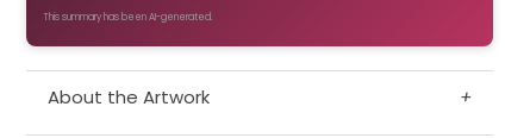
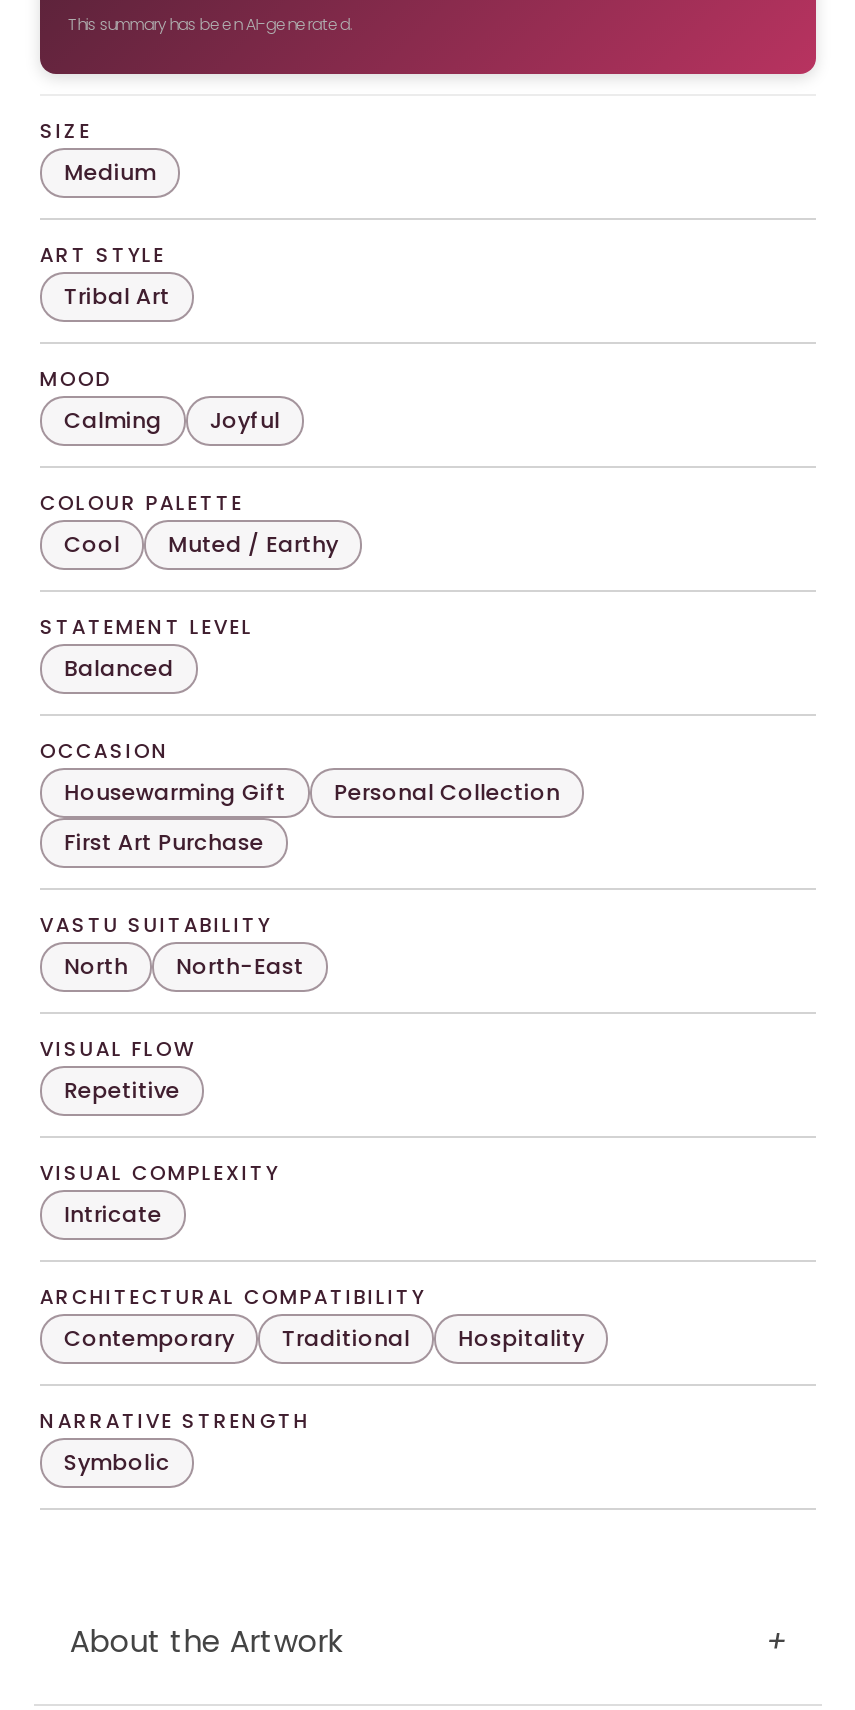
none -> [40,116,584,1478] SIZE | Medium | ART STYLE | Tribal Art | MOOD | Calming | Joyful | COLOUR PALETTE | Cool | Muted / Earthy | STATEMENT LEVEL | Balanced | OCCASION | Housewarming Gift | Personal Collection | First Art Purchase | VASTU SUITABILITY | North | North-East | VISUAL FLOW | Repetitive | VISUAL COMPLEXITY | Intricate | ARCHITECTURAL COMPATIBILITY | Contemporary | Traditional | Hospitality | NARRATIVE STRENGTH | Symbolic

